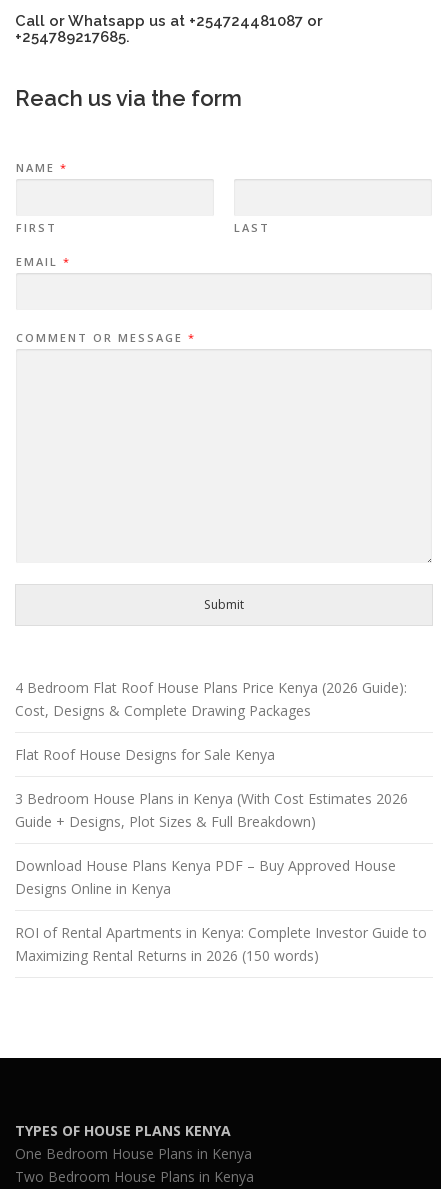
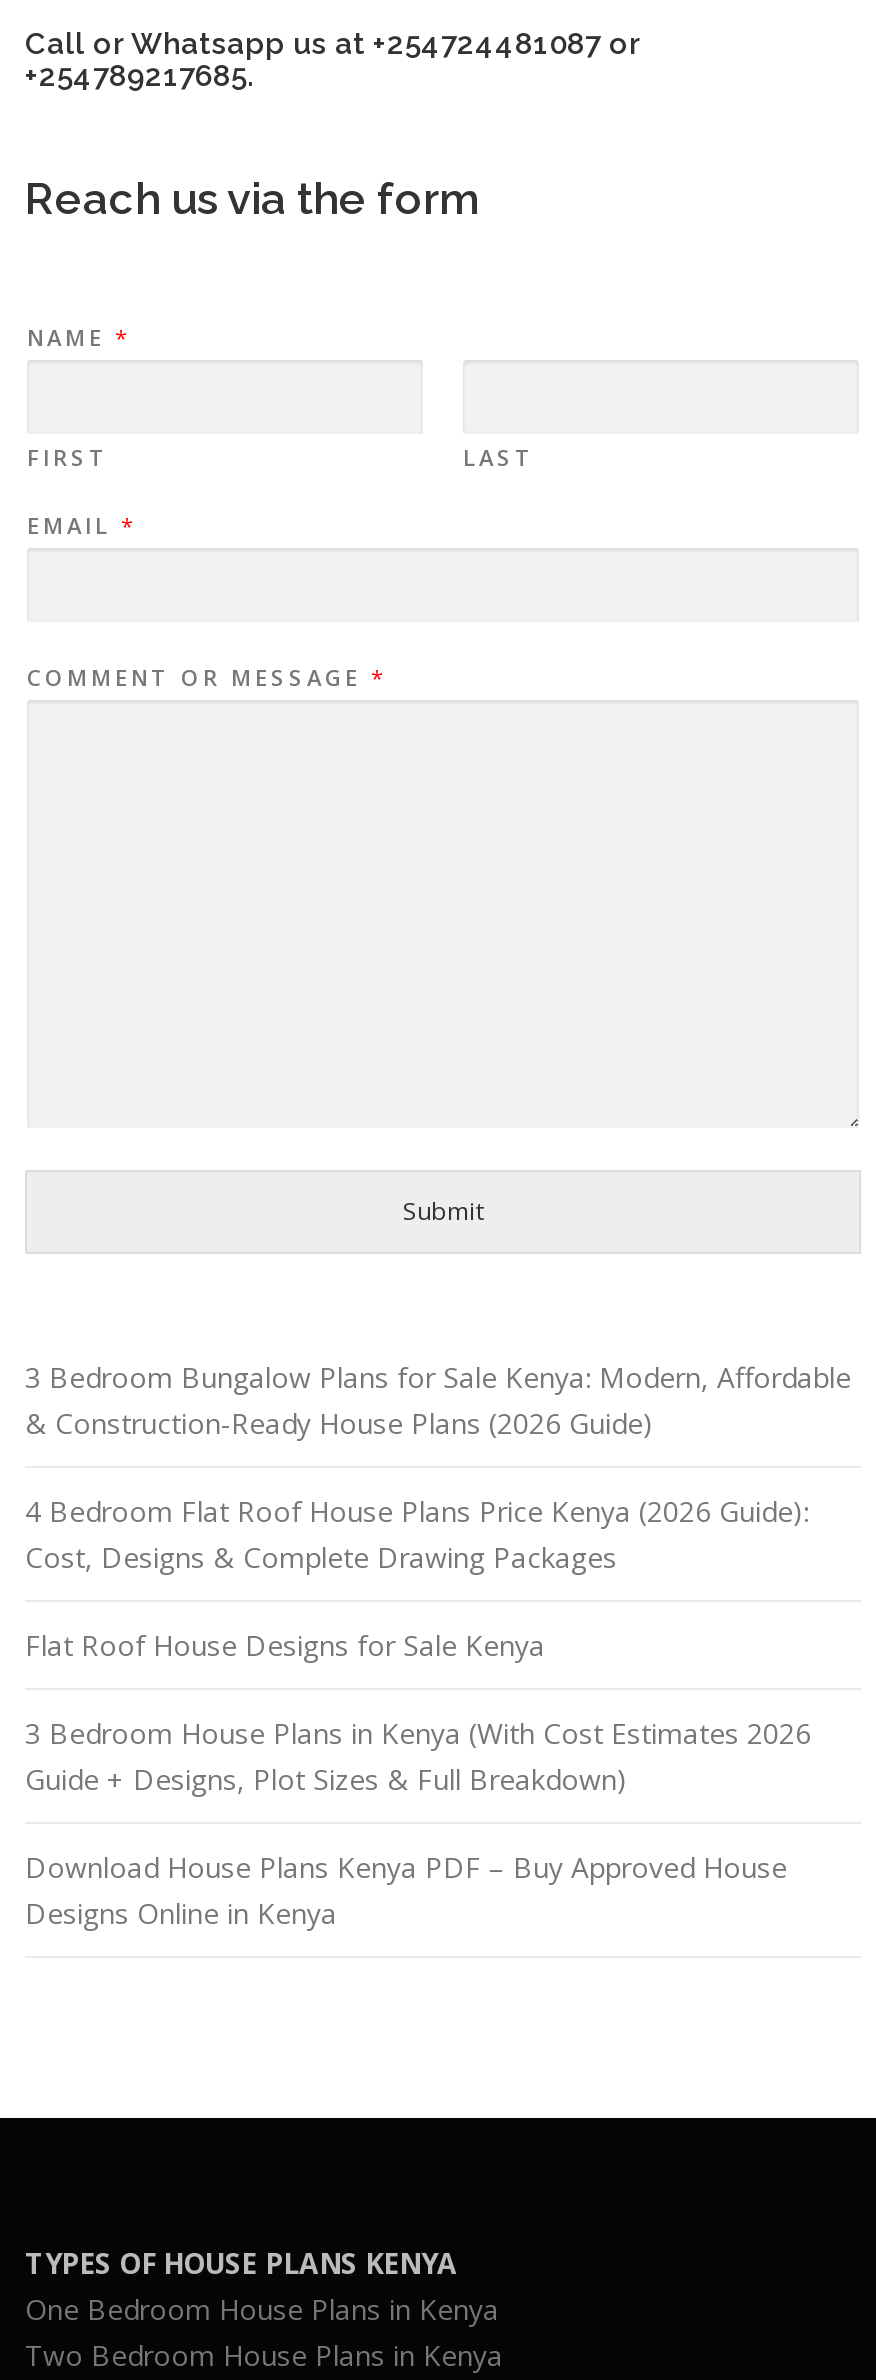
none -> [25,1357,851,1441] 3 Bedroom Bungalow Plans for Sale Kenya: Modern, Affordable | & Construction-Ready House Plans (2026 Guide)
moved [15,678,408,898] -> [25,1491,811,1931]: 4 Bedroom Flat Roof House Plans Price Kenya (2026 Guide): | Cost, Designs & Complete Drawing Packages | Flat Roof House Designs for Sale Kenya | 3 Bedroom House Plans in Kenya (With Cost Estimates 2026 | Guide + Designs, Plot Sizes & Full Breakdown) | Download House Plans Kenya PDF – Buy Approved House | Designs Online in Kenya
[15,923,427,965] ROI of Rental Apartments in Kenya: Complete Investor Guide to | Maximizing Rental Returns in 2026 (150 words) -> none

